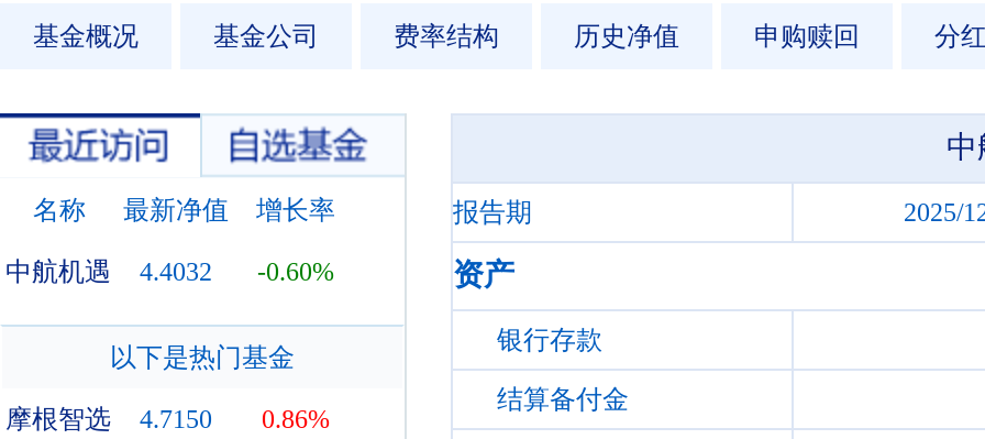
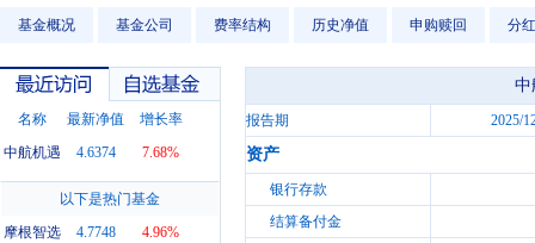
[140,256,212,287] 4.4032 -> [76,144,115,161] 4.6374
[257,256,334,287] -0.60% -> [142,144,179,161] 7.68%
[140,404,212,435] 4.7150 -> [76,224,115,241] 4.7748
[262,404,330,435] 0.86% -> [142,224,179,241] 4.96%

